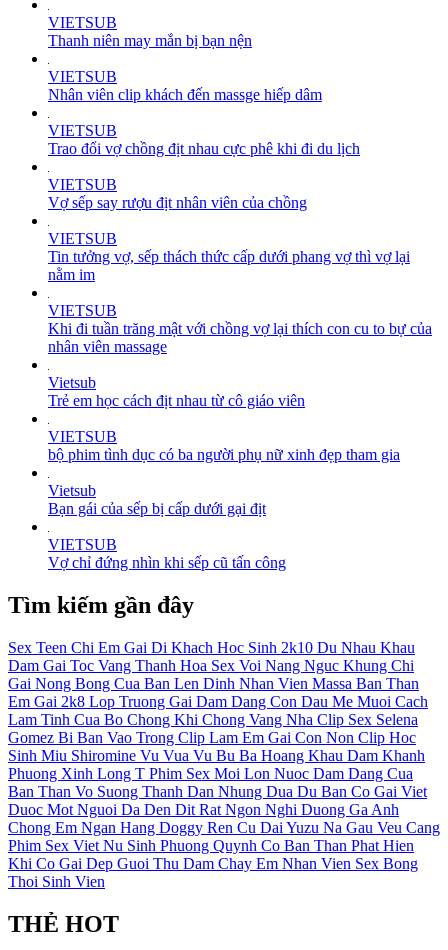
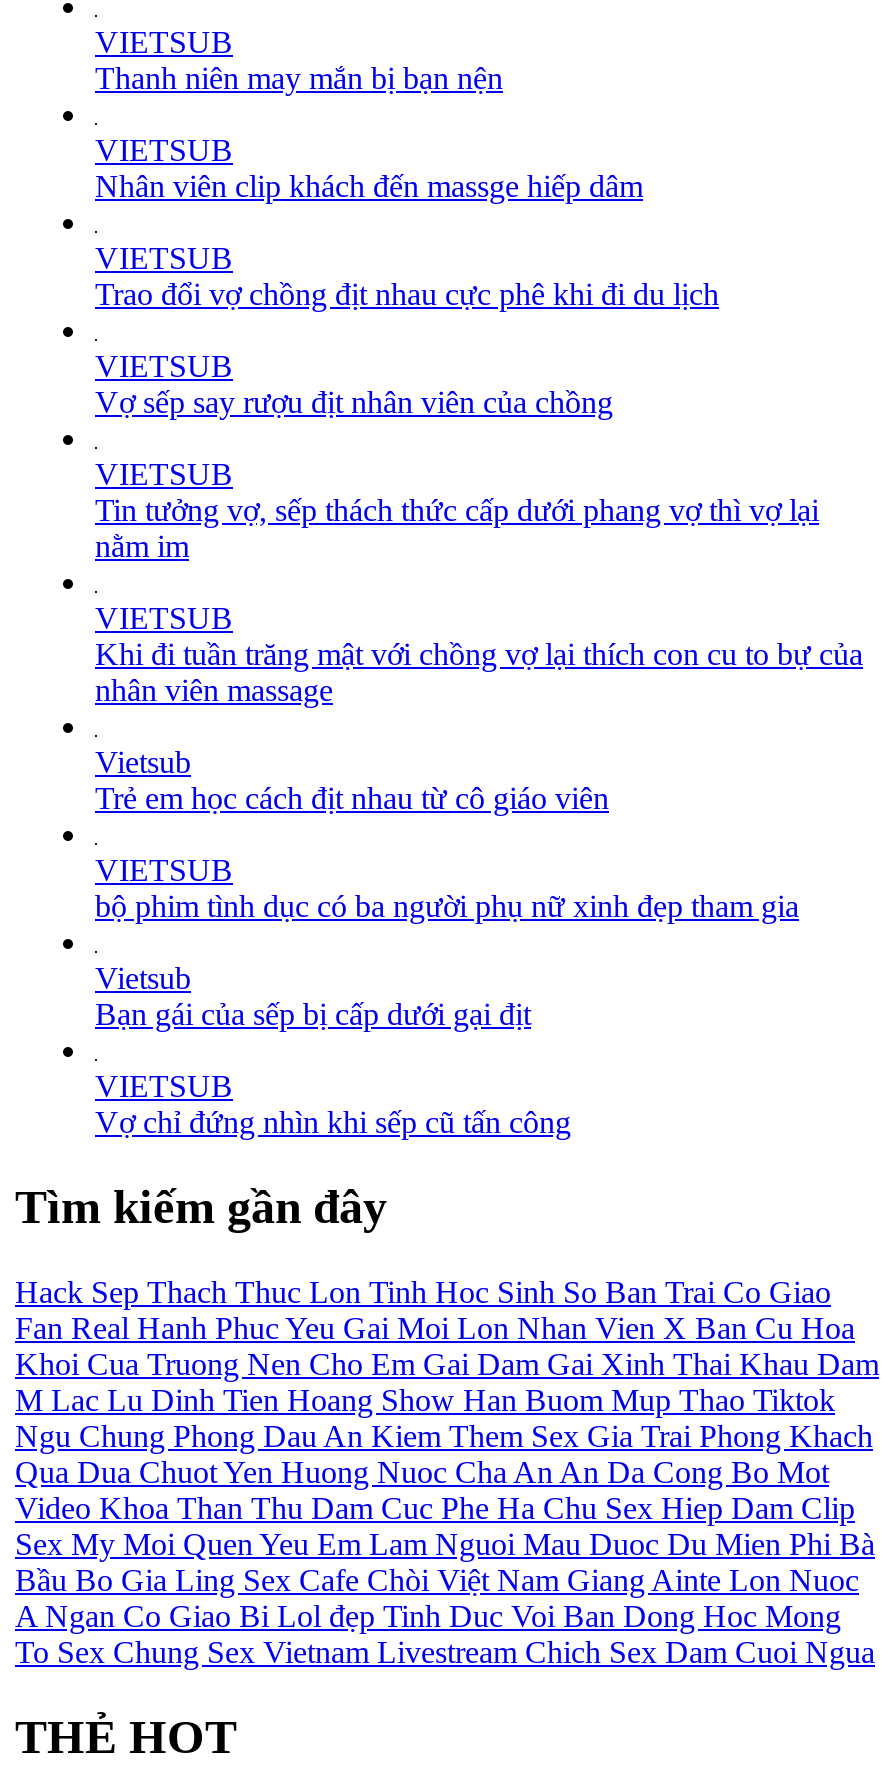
[8,639,440,890] Sex Teen Chi Em Gai Di Khach Hoc Sinh 2k10 Du Nhau Khau | Dam Gai Toc Vang Thanh Hoa Sex Voi Nang Nguc Khung Chi | Gai Nong Bong Cua Ban Len Dinh Nhan Vien Massa Ban Than | Em Gai 2k8 Lop Truong Gai Dam Dang Con Dau Me Muoi Cach | Lam Tinh Cua Bo Chong Khi Chong Vang Nha Clip Sex Selena | Gomez Bi Ban Vao Trong Clip Lam Em Gai Con Non Clip Hoc | Sinh Miu Shiromine Vu Vua Vu Bu Ba Hoang Khau Dam Khanh | Phuong Xinh Long T Phim Sex Moi Lon Nuoc Dam Dang Cua | Ban Than Vo Suong Thanh Dan Nhung Dua Du Ban Co Gai Viet | Duoc Mot Nguoi Da Den Dit Rat Ngon Nghi Duong Ga Anh | Chong Em Ngan Hang Doggy Ren Cu Dai Yuzu Na Gau Veu Cang | Phim Sex Viet Nu Sinh Phuong Quynh Co Ban Than Phat Hien | Khi Co Gai Dep Guoi Thu Dam Chay Em Nhan Vien Sex Bong | Thoi Sinh Vien -> [15,1275,879,1669] Hack Sep Thach Thuc Lon Tinh Hoc Sinh So Ban Trai Co Giao | Fan Real Hanh Phuc Yeu Gai Moi Lon Nhan Vien X Ban Cu Hoa | Khoi Cua Truong Nen Cho Em Gai Dam Gai Xinh Thai Khau Dam | M Lac Lu Dinh Tien Hoang Show Han Buom Mup Thao Tiktok | Ngu Chung Phong Dau AnKiem Them Sex Gia Trai Phong Khach | Qua Dua ChuotYen Huong Nuoc Cha An An Da Cong Bo Mot | Video Khoa Than Thu Dam Cuc Phe Ha Chu Sex Hiep Dam Clip | Sex My Moi Quen Yeu Em Lam Nguoi Mau Duoc Du Mien Phi Bà | Bầu Bo Gia Ling Sex Cafe Chòi Việt Nam Giang Ainte Lon Nuoc | A Ngan Co Giao Bi Lol đẹp Tinh Duc Voi Ban Dong Hoc Mong | To Sex Chung Sex Vietnam Livestream Chich Sex Dam Cuoi Ngua

